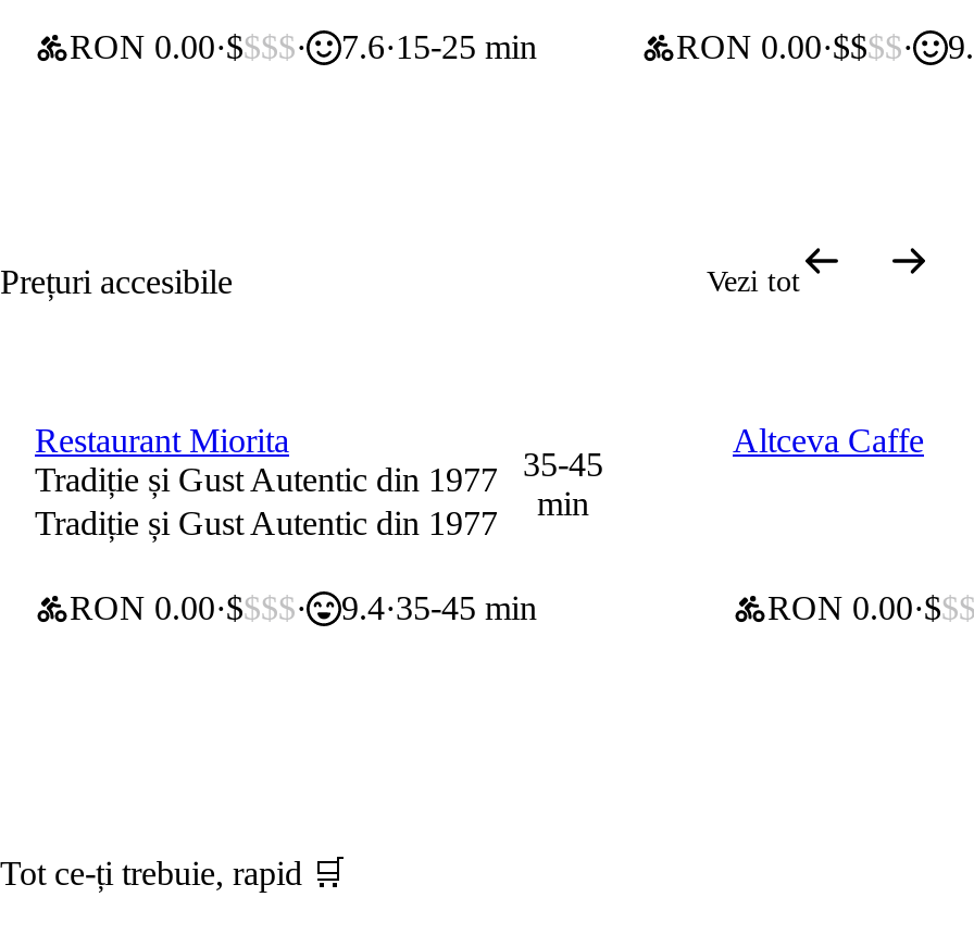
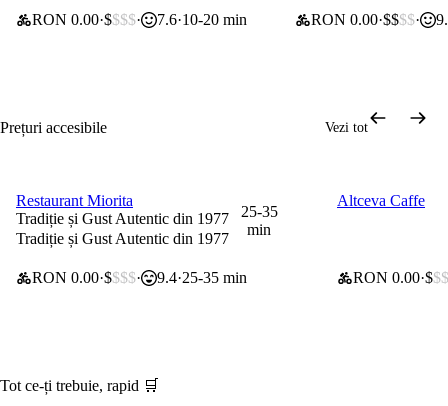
[70,28,537,65] RON 0.00 $$$$ 7.6 15-25 min -> [32,11,247,28] RON 0.00 $$$$ 7.6 10-20 min
[35,446,603,498] Tradiție și Gust Autentic din 1977 35-45 -> [16,203,277,227] Tradiție și Gust Autentic din 1977 25-35
[70,589,537,626] RON 0.00 $$$$ 9.4 35-45 min -> [32,269,247,286] RON 0.00 $$$$ 9.4 25-35 min

